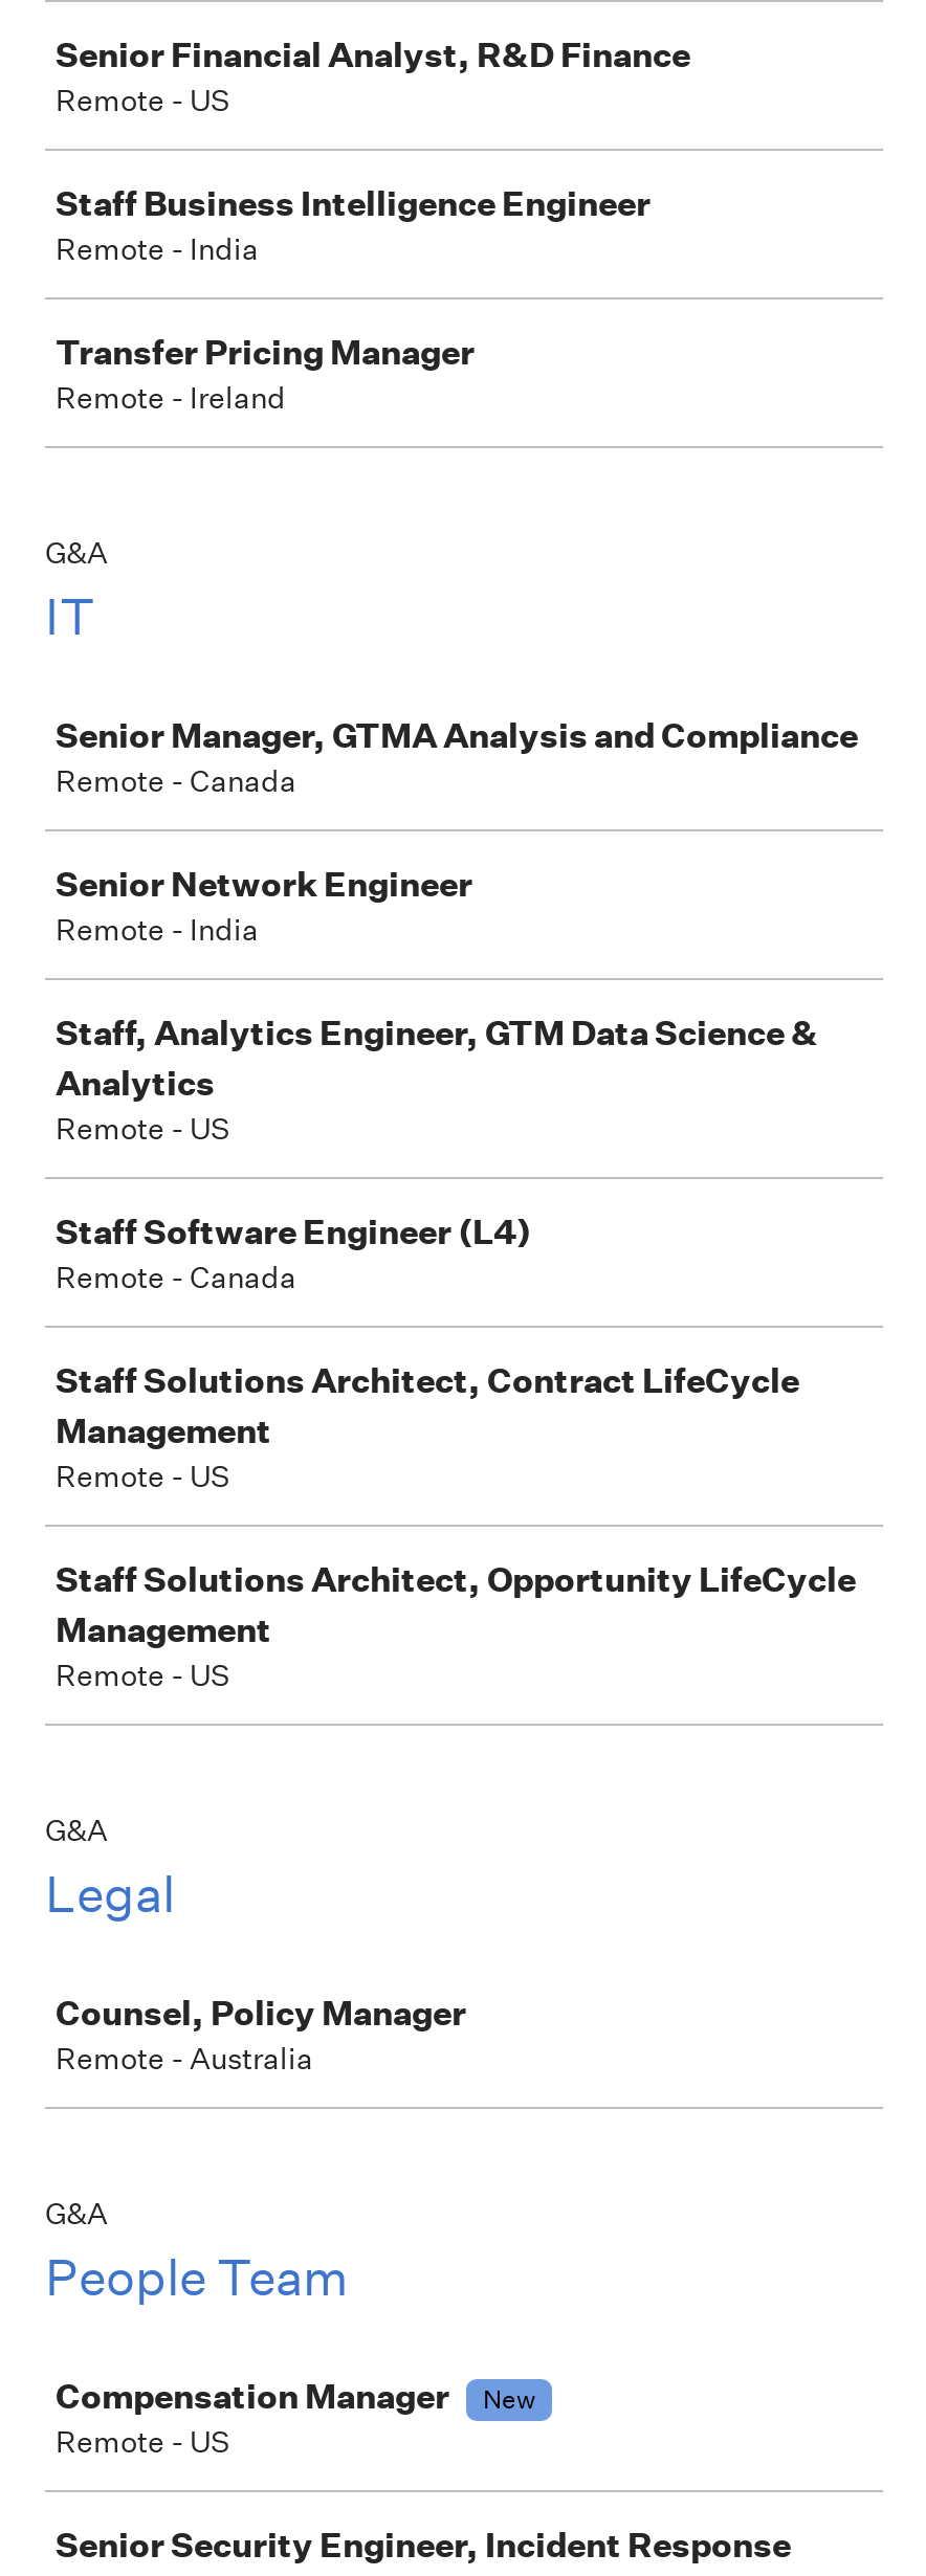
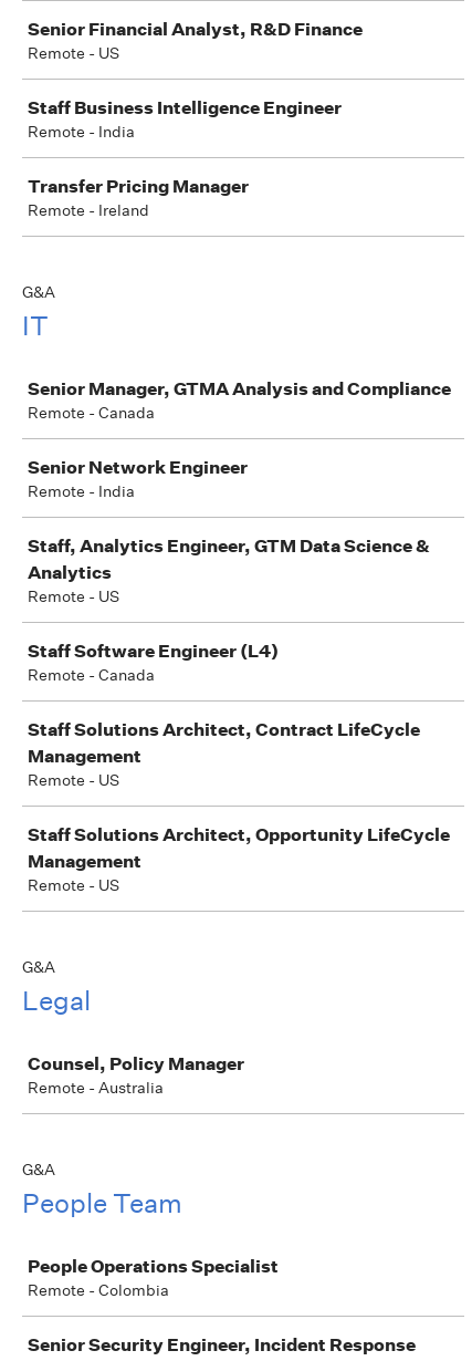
[56,2375,535,2461] Compensation Manager | New | Remote - US -> [28,1255,279,1300] People Operations Specialist | Remote - Colombia

